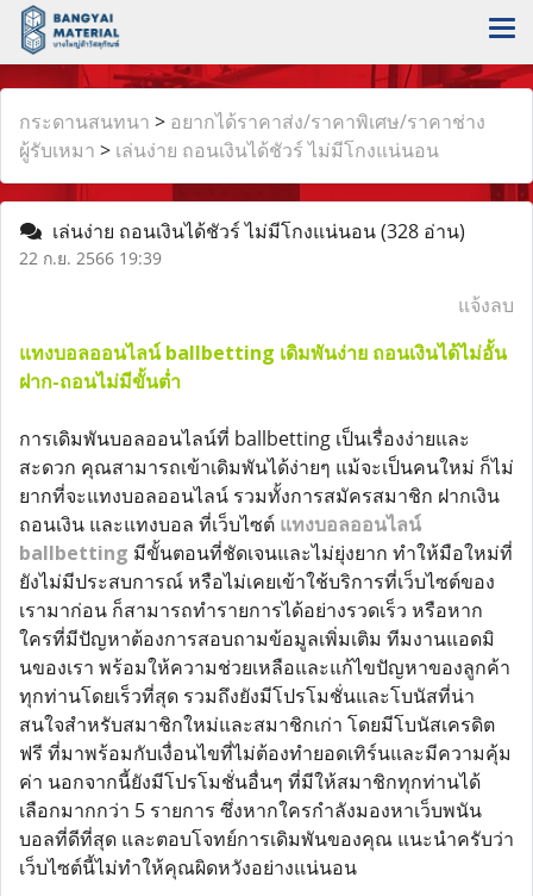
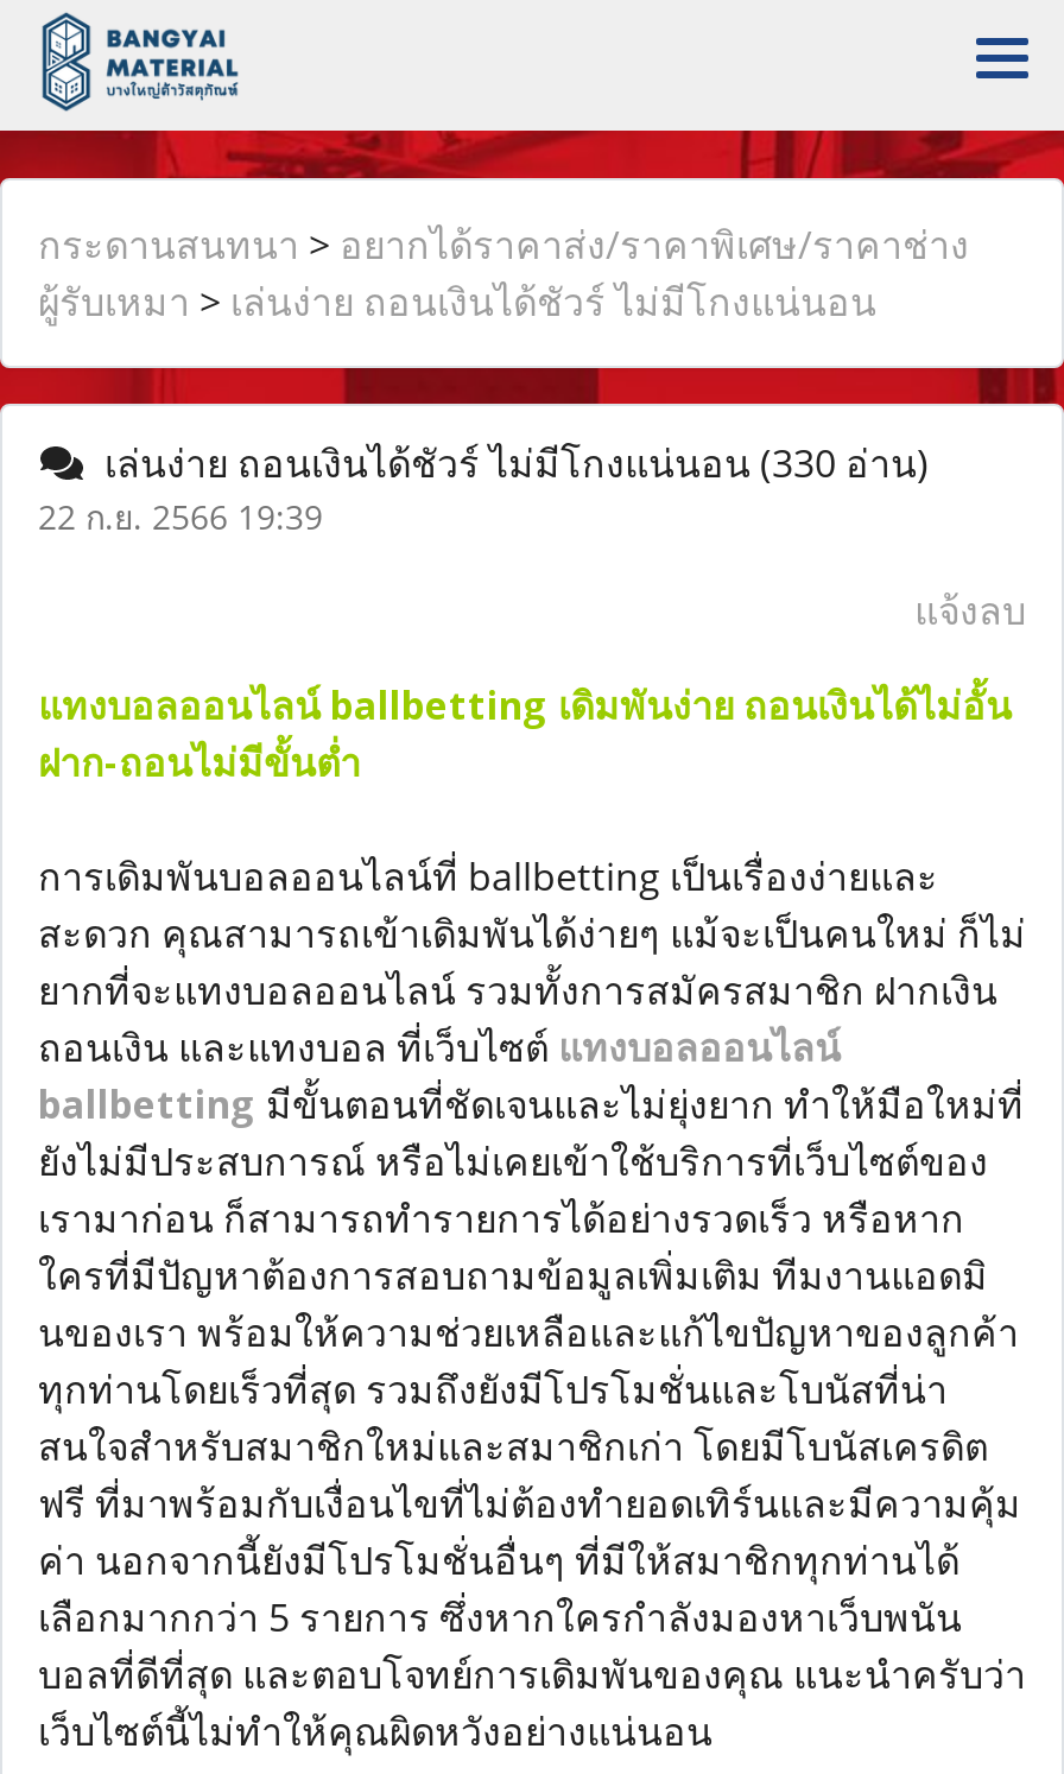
[43,218,465,244] เล่นง่าย ถอนเงินได้ชัวร์ ไม่มีโกงแน่นอน(328 อ่าน) -> [85,437,929,489] เล่นง่าย ถอนเงินได้ชัวร์ ไม่มีโกงแน่นอน(330 อ่าน)

